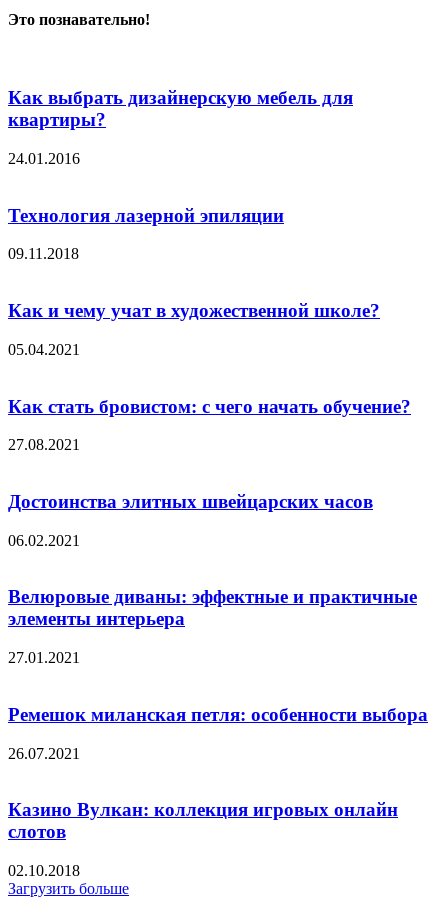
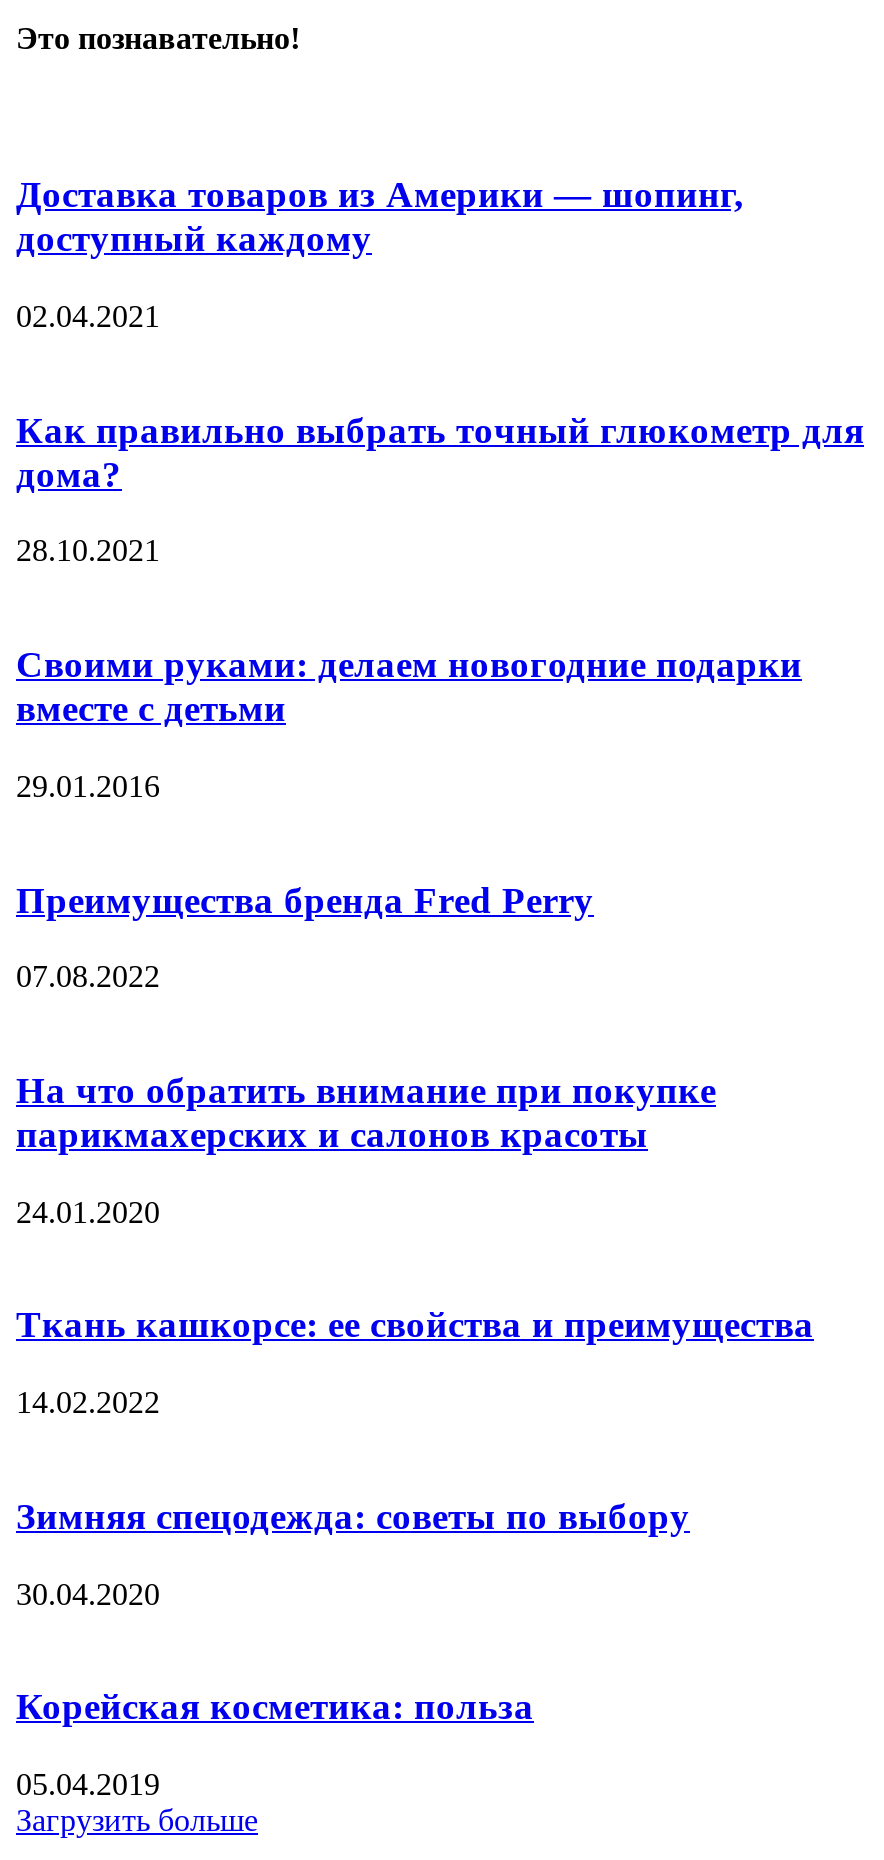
[8,87,353,130] Как выбрать дизайнерскую мебель для | квартиры? -> [16,173,744,259] Доставка товаров из Америки — шопинг, | доступный каждому
[8,150,80,167] 24.01.2016 -> [16,299,160,333] 02.04.2021
[8,205,284,226] Технология лазерной эпиляции -> [16,408,864,494] Как правильно выбрать точный глюкометр для | дома?
[8,245,79,262] 09.11.2018 -> [16,534,160,568] 28.10.2021
[8,300,380,321] Как и чему учат в художественной школе? -> [16,643,802,729] Своими руками: делаем новогодние подарки | вместе с детьми
[8,341,80,358] 05.04.2021 -> [16,769,160,803] 29.01.2016
[8,395,411,416] Как стать бровистом: с чего начать обучение? -> [16,878,594,920] Преимущества бренда Fred Perry
[8,436,80,453] 27.08.2021 -> [16,959,160,993] 07.08.2022
[8,491,373,512] Достоинства элитных швейцарских часов -> [16,1069,716,1155] На что обратить внимание при покупке | парикмахерских и салонов красоты
[8,532,80,549] 06.02.2021 -> [16,1194,160,1228] 24.01.2020
[8,586,417,629] Велюровые диваны: эффектные и практичные | элементы интерьера -> [16,1304,814,1346] Ткань кашкорсе: ее свойства и преимущества
[8,649,80,666] 27.01.2021 -> [16,1385,160,1419] 14.02.2022
[8,704,428,725] Ремешок миланская петля: особенности выбора -> [16,1495,690,1537] Зимняя спецодежда: советы по выбору
[8,744,80,761] 26.07.2021 -> [16,1576,160,1610] 30.04.2020
[8,799,398,842] Казино Вулкан: коллекция игровых онлайн | слотов -> [16,1685,534,1727] Корейская косметика: польза
[8,862,80,879] 02.10.2018 -> [16,1767,160,1801] 05.04.2019

